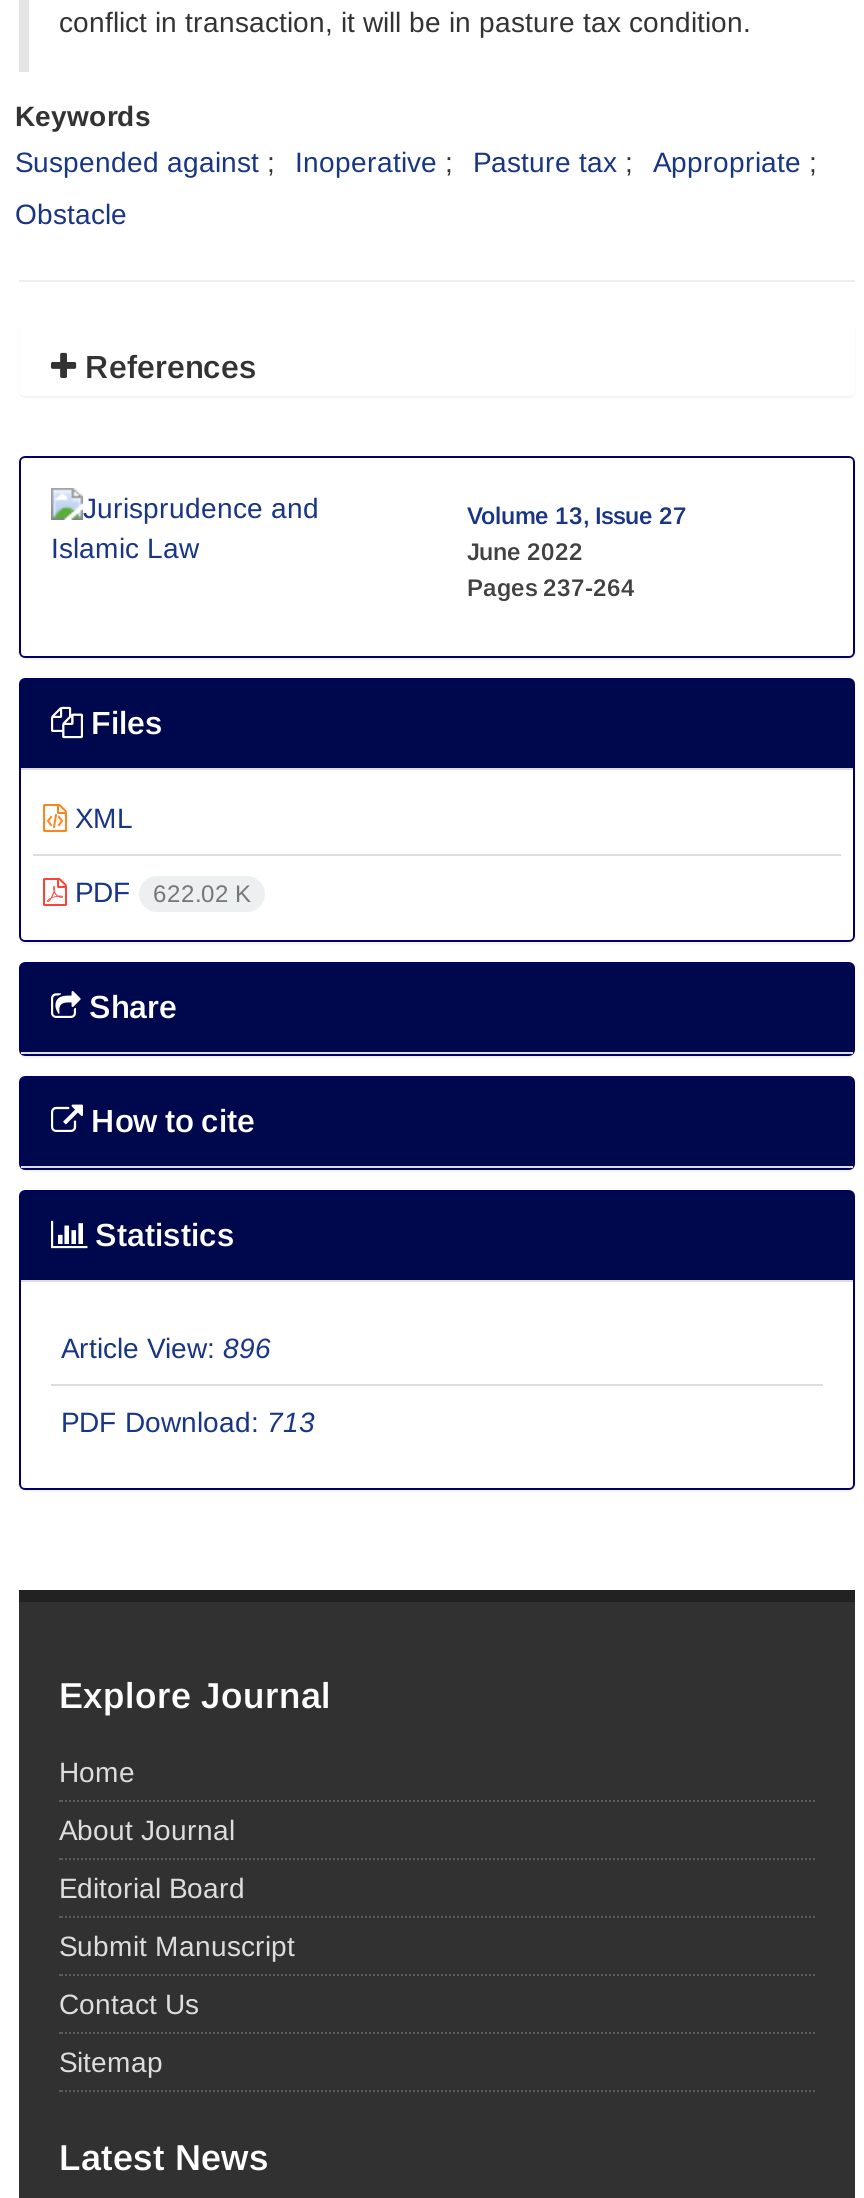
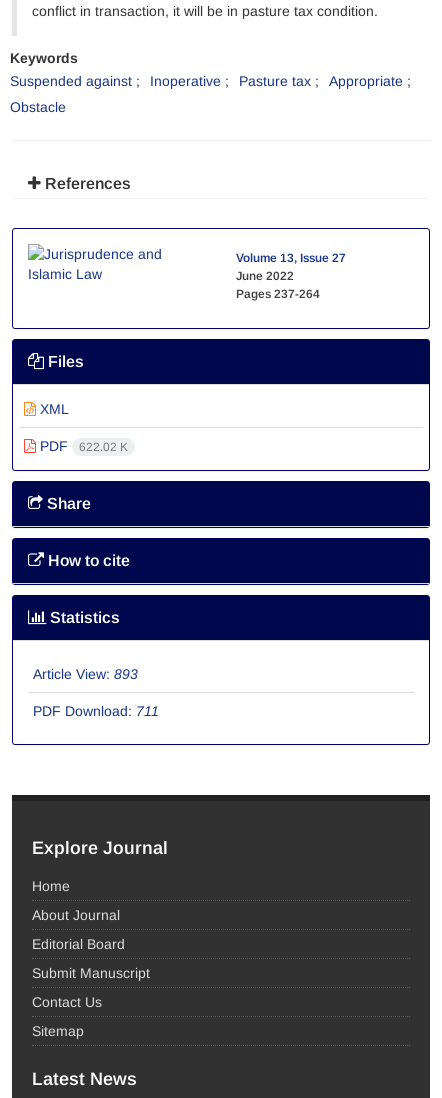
[61,1333,271,1365] Article View: 896 -> [33,666,138,682] Article View: 893
[61,1407,315,1439] PDF Download: 713 -> [33,703,159,719] PDF Download: 711

